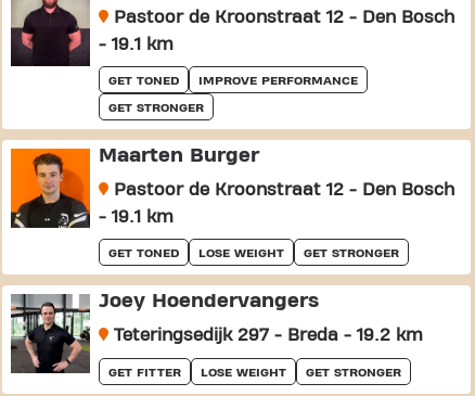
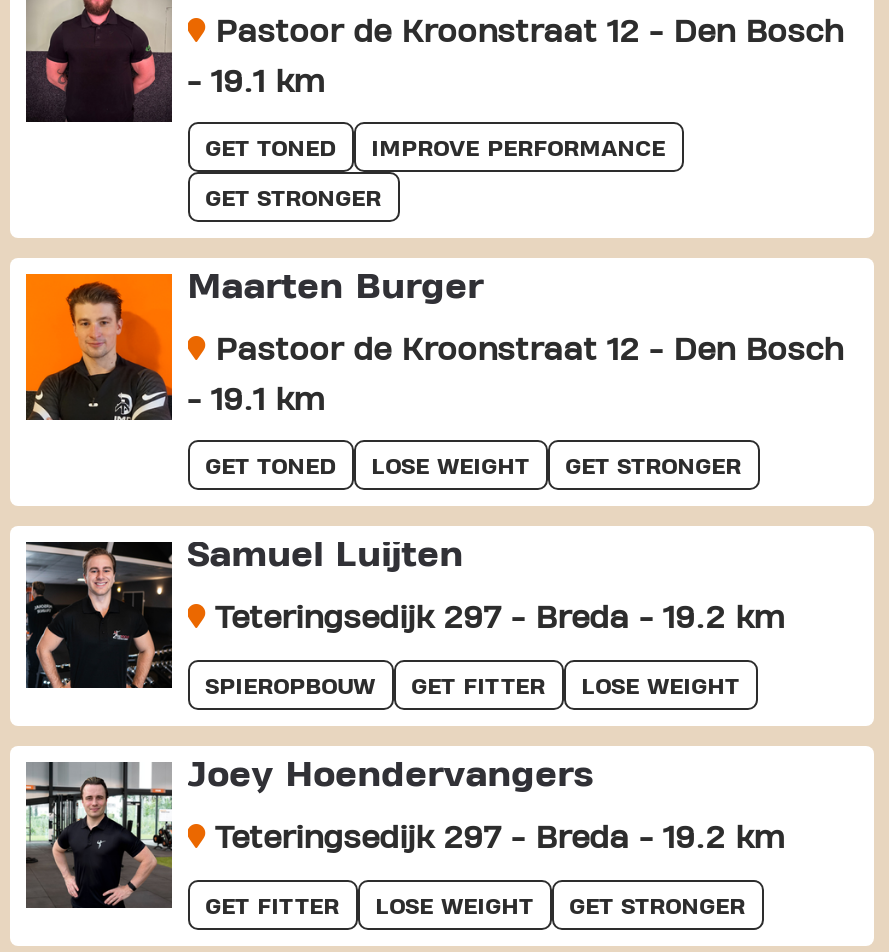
none -> [26,537,785,699] [image] | Samuel Luijten | Teteringsedijk 297 - Breda - 19.2 km | SPIEROPBOUW | GET FITTER | LOSE WEIGHT

